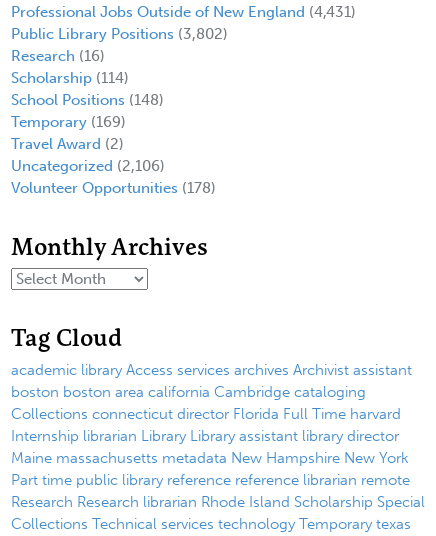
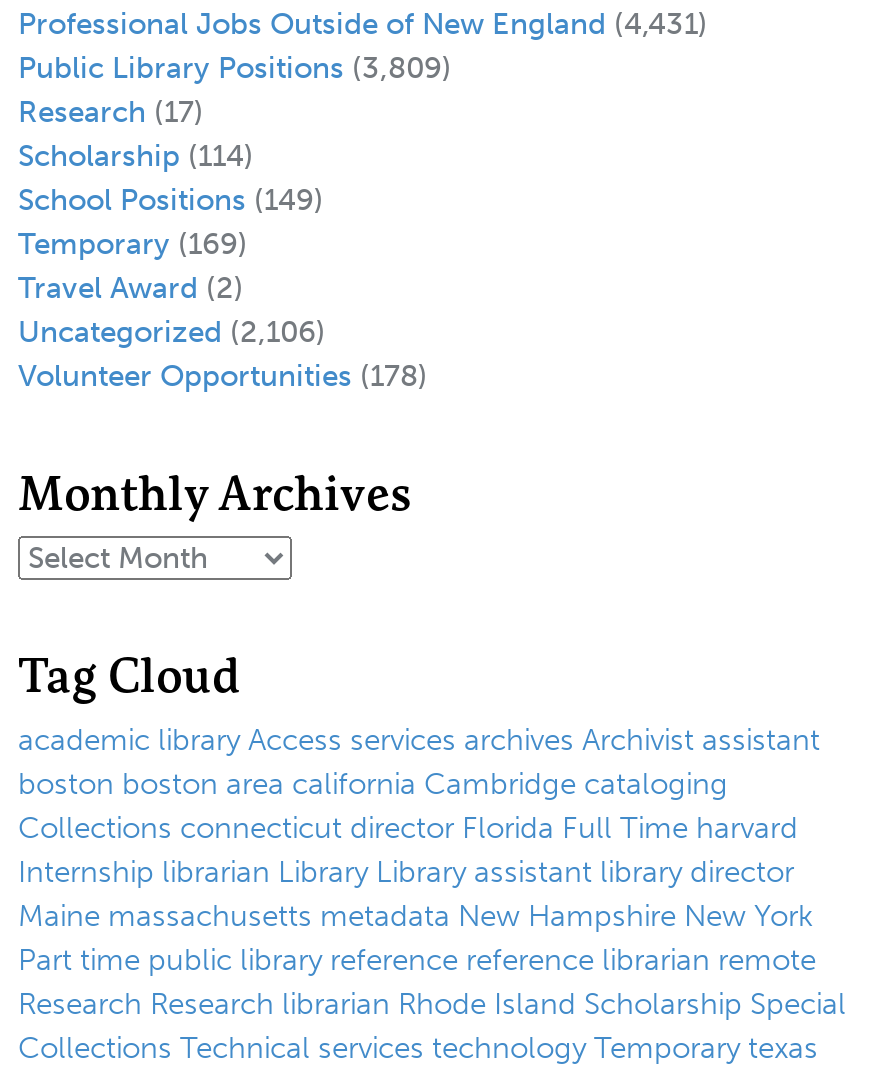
[11,25,228,43] Public Library Positions (3,802) -> [18,50,452,86] Public Library Positions (3,809)
[11,47,105,65] Research (16) -> [18,94,204,130] Research (17)
[11,91,164,109] School Positions (148) -> [18,182,324,218] School Positions (149)

